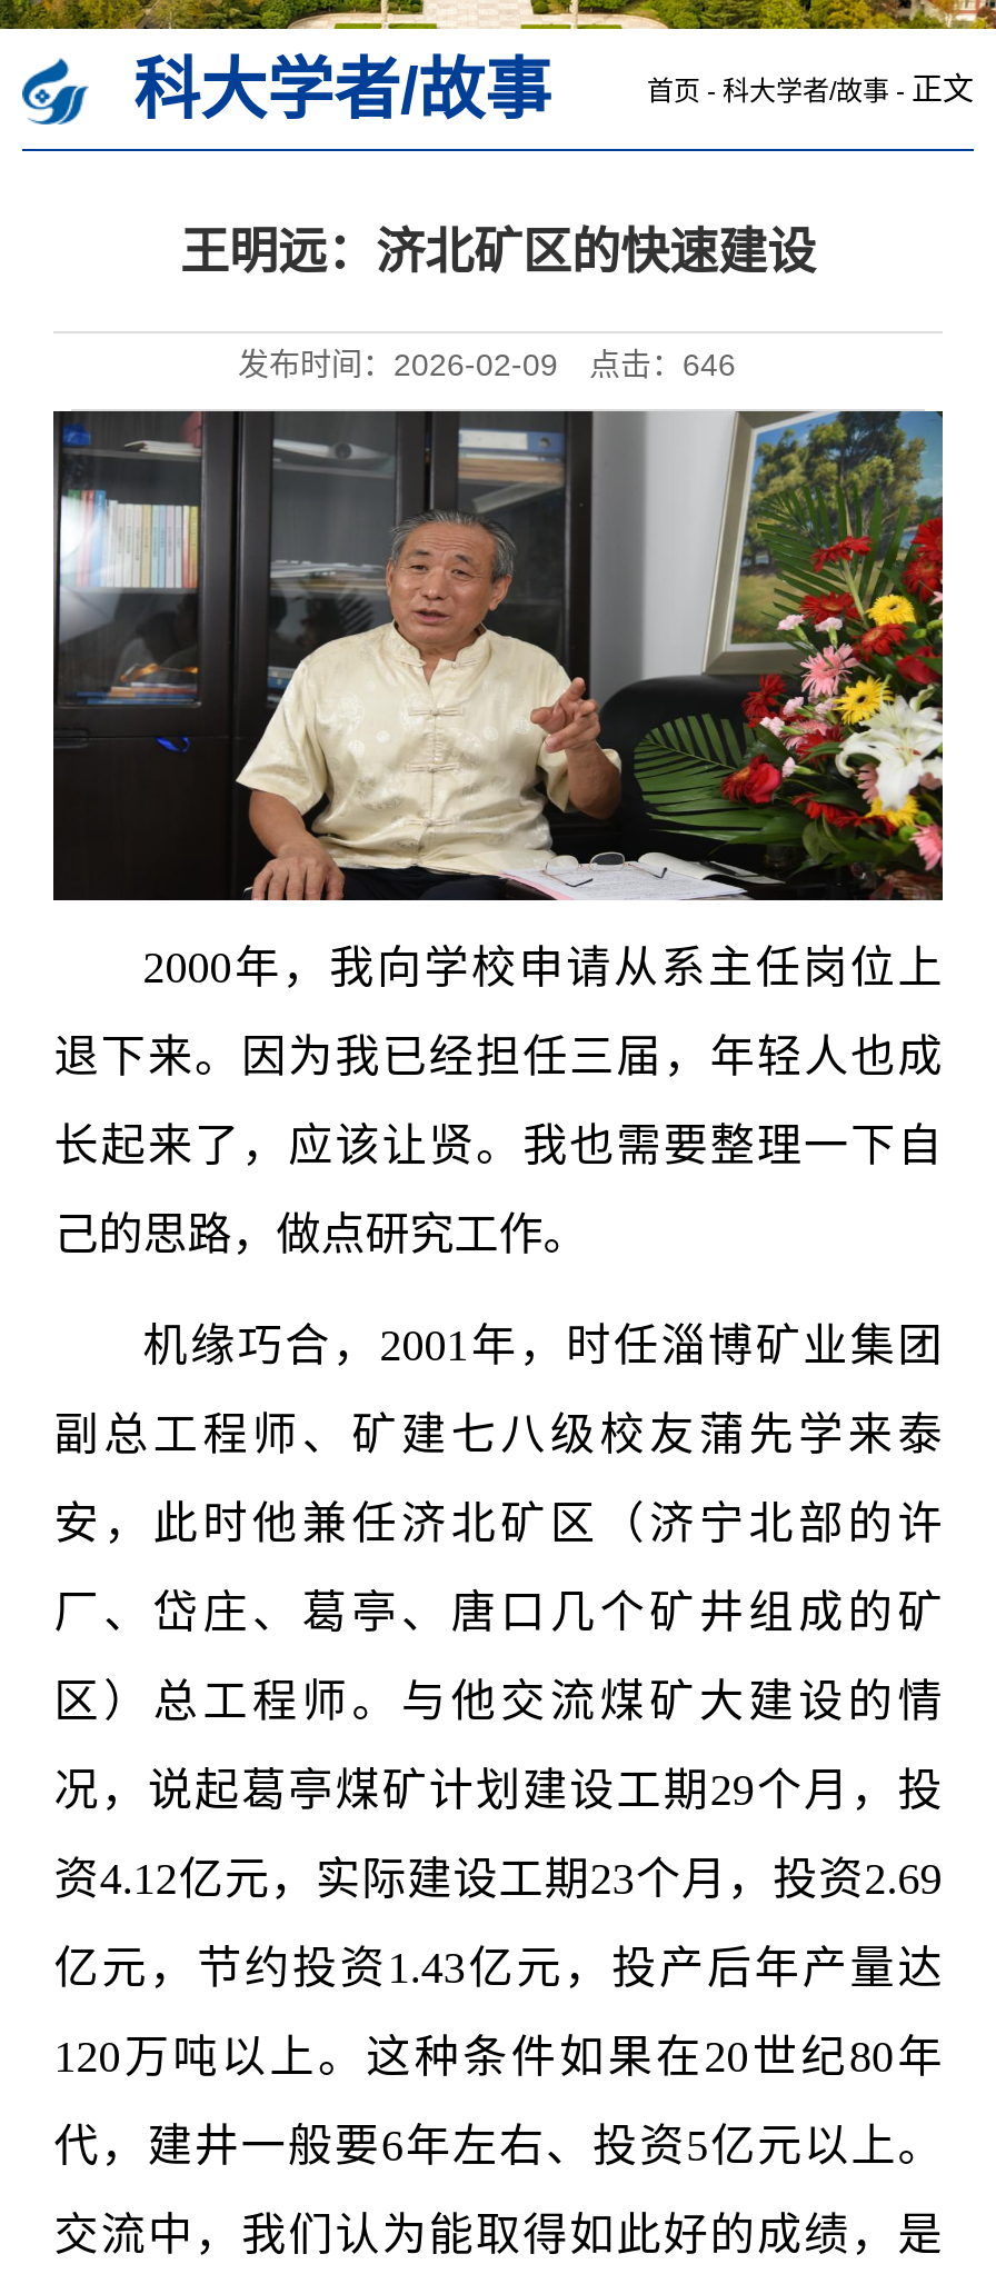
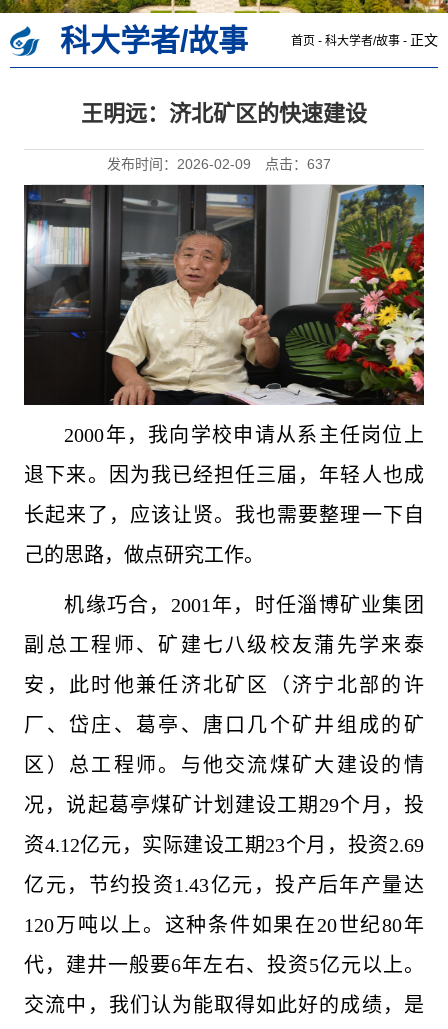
[238,347,736,382] 发布时间：2026-02-09 点击：646 -> [107,156,331,172] 发布时间：2026-02-09 点击：637

